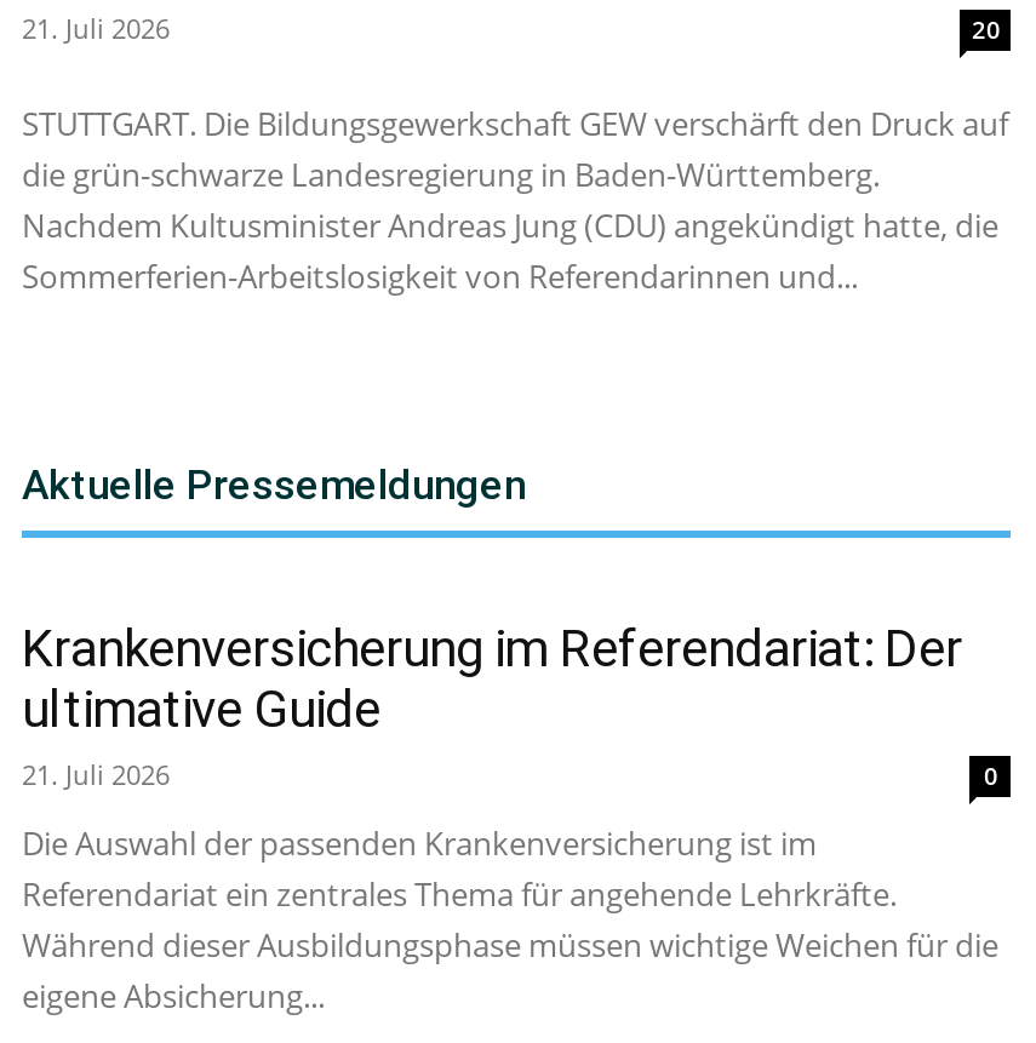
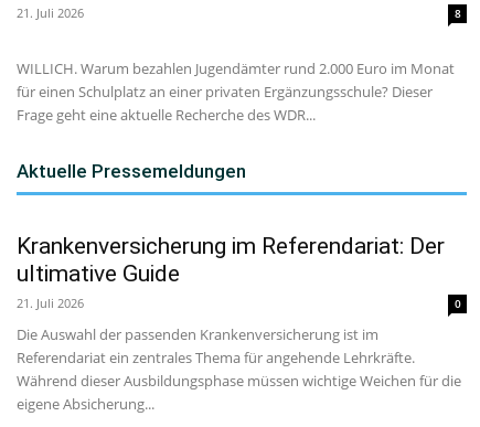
[972,12,1001,46] 20 -> [455,6,461,21] 8
[22,102,1008,298] STUTTGART. Die Bildungsgewerkschaft GEW verschärft den Druck auf | die grün-schwarze Landesregierung in Baden-Württemberg. | Nachdem Kultusminister Andreas Jung (CDU) angekündigt hatte, die | Sommerferien-Arbeitslosigkeit von Referendarinnen und... -> [17,59,455,125] WILLICH. Warum bezahlen Jugendämter rund 2.000 Euro im Monat | für einen Schulplatz an einer privaten Ergänzungsschule? Dieser | Frage geht eine aktuelle Recherche des WDR...

